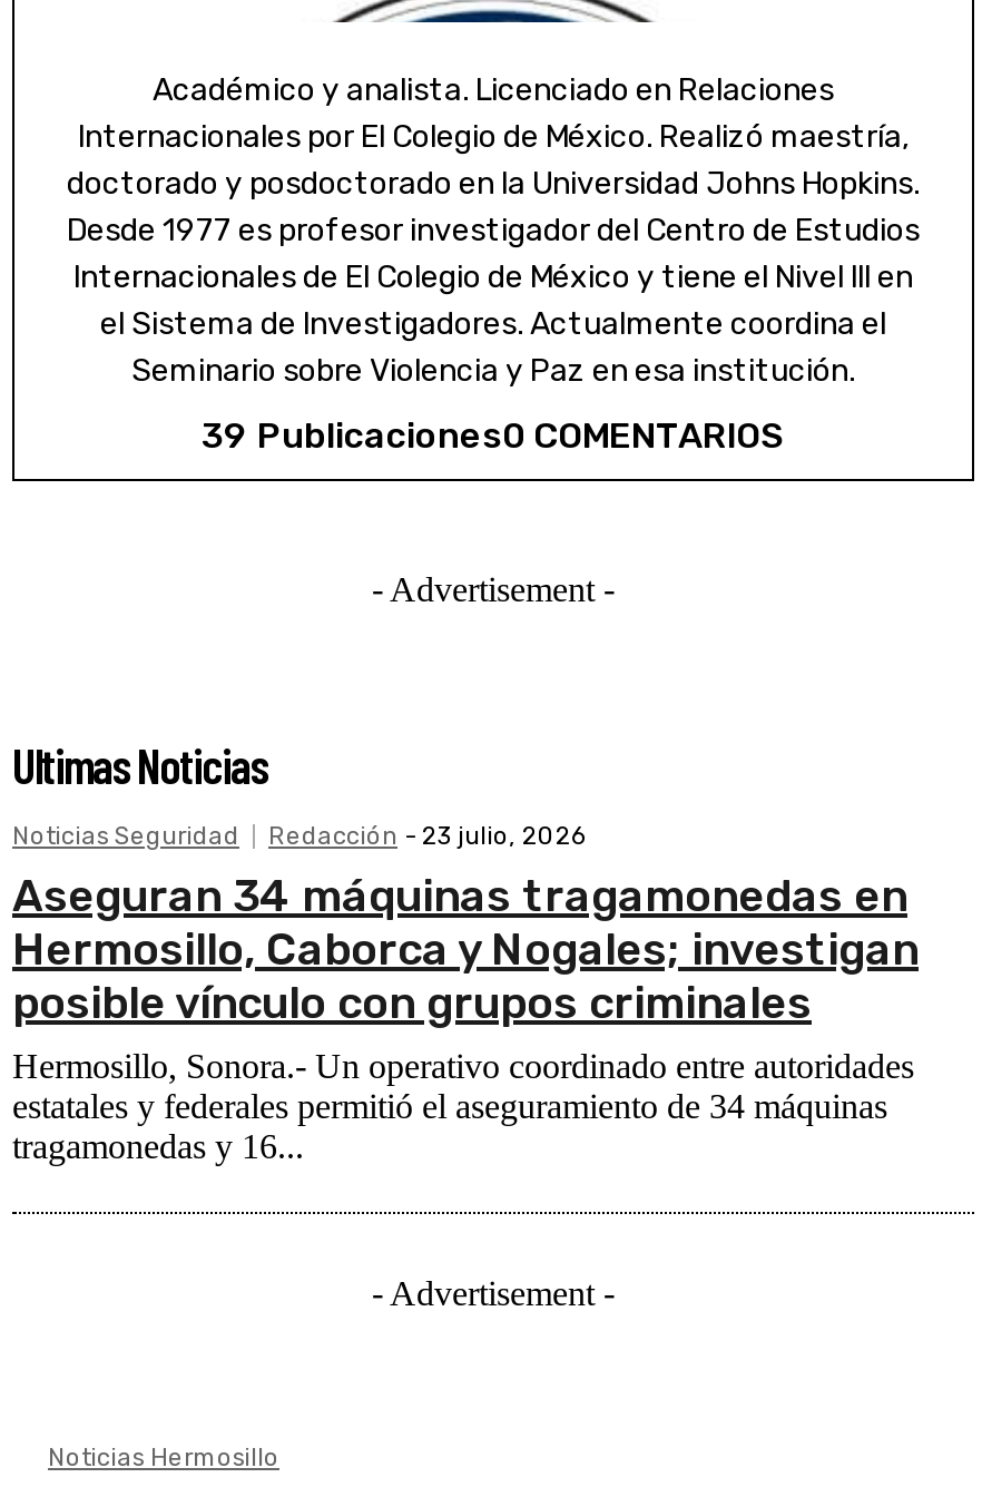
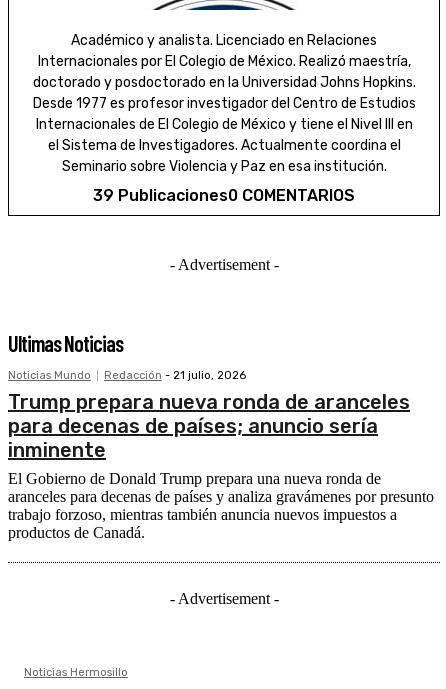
[12,823,919,1166] Noticias Seguridad | Redacción - 23 julio, 2026 | Aseguran 34 máquinas tragamonedas en | Hermosillo, Caborca y Nogales; investigan | posible vínculo con grupos criminales | Hermosillo, Sonora.- Un operativo coordinado entre autoridades | estatales y federales permitió el aseguramiento de 34 máquinas | tragamonedas y 16... -> [8,369,434,541] Noticias Mundo | Redacción - 21 julio, 2026 | Trump prepara nueva ronda de aranceles | para decenas de países; anuncio sería | inminente | El Gobierno de Donald Trump prepara una nueva ronda de | aranceles para decenas de países y analiza gravámenes por presunto | trabajo forzoso, mientras también anuncia nuevos impuestos a | productos de Canadá.

